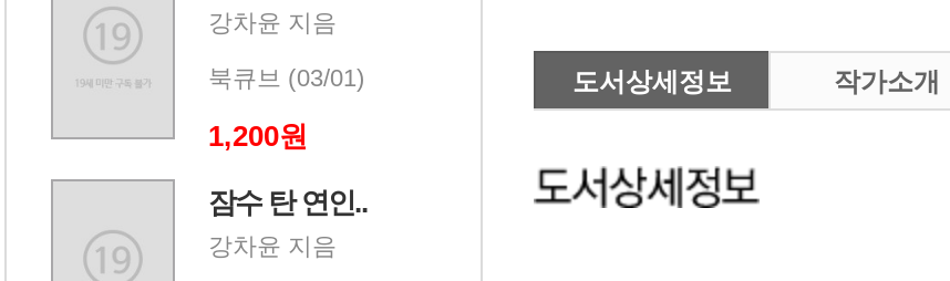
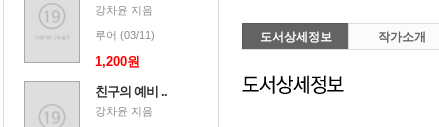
[208,64,365,91] 북큐브 (03/01) -> [95,29,155,41] 루어 (03/11)
[208,186,368,219] 잠수 탄 연인.. -> [95,84,167,99] 친구의 예비 ..

